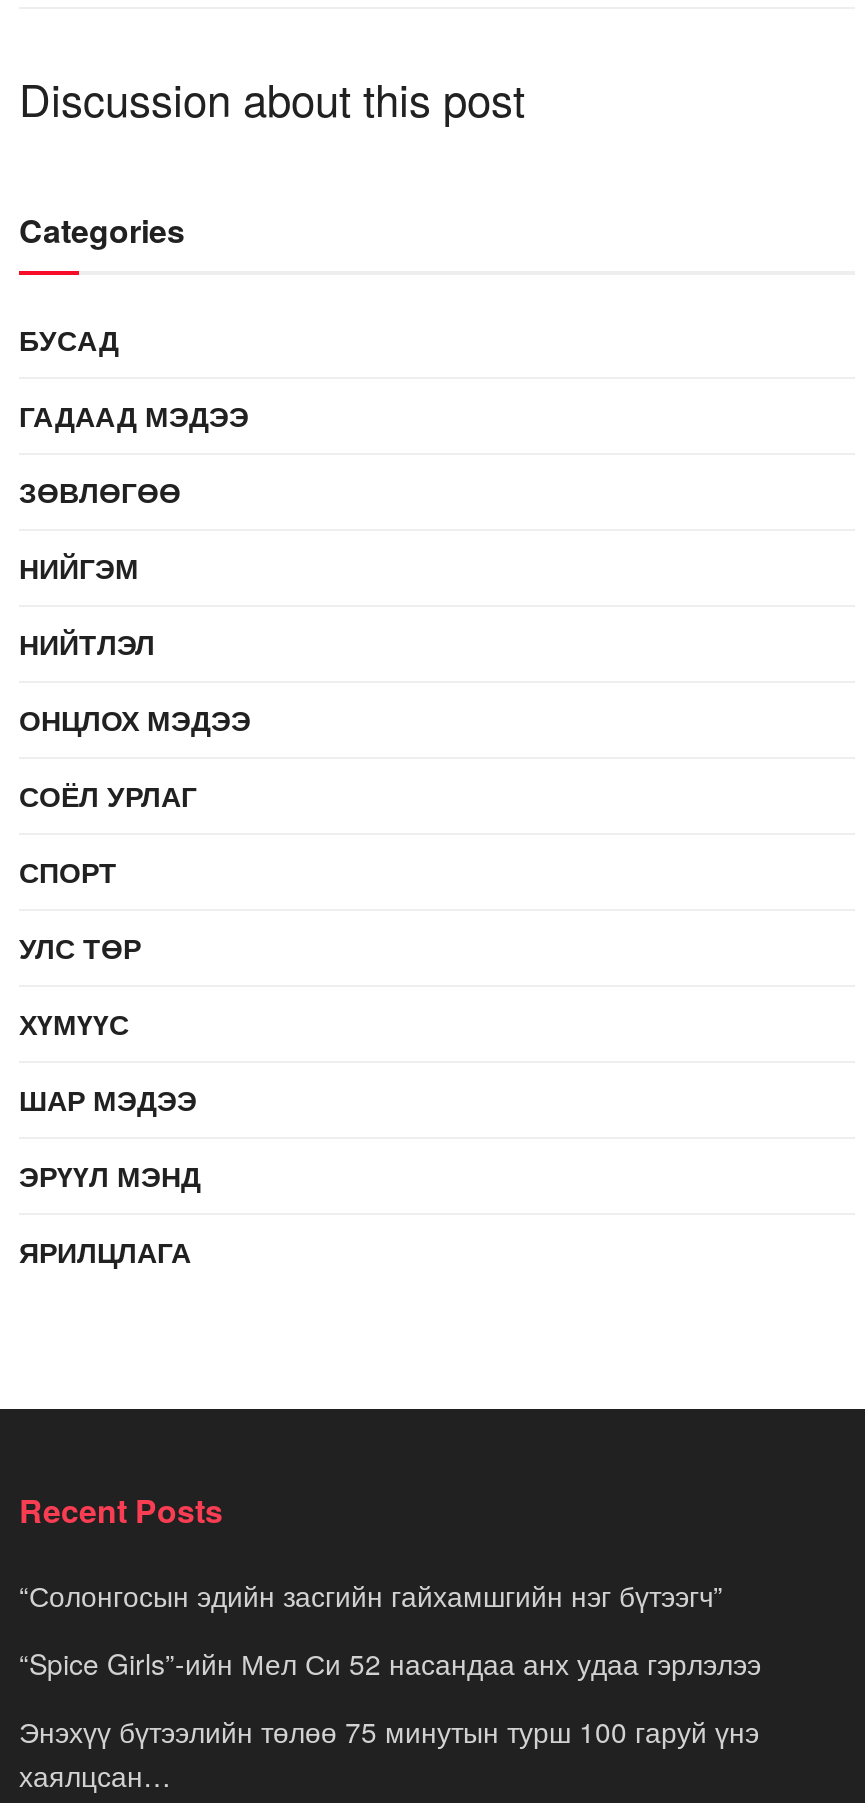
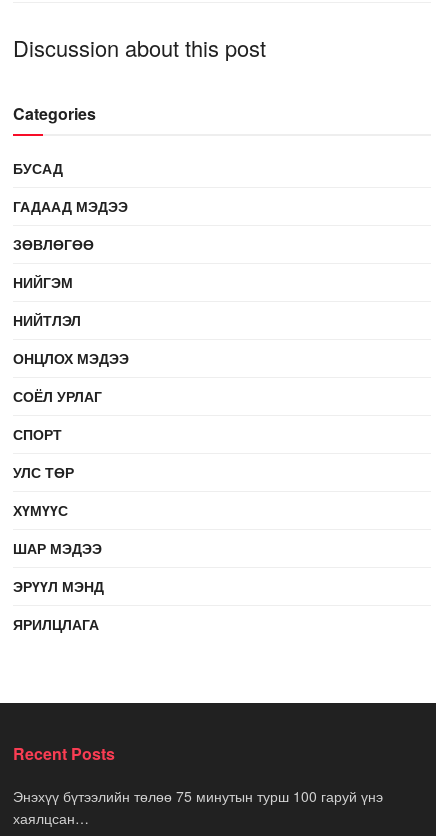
[19,1574,761,1682] “Солонгосын эдийн засгийн гайхамшгийн нэг бүтээгч” | “Spice Girls”-ийн Мел Си 52 насандаа анх удаа гэрлэлээ -> none

